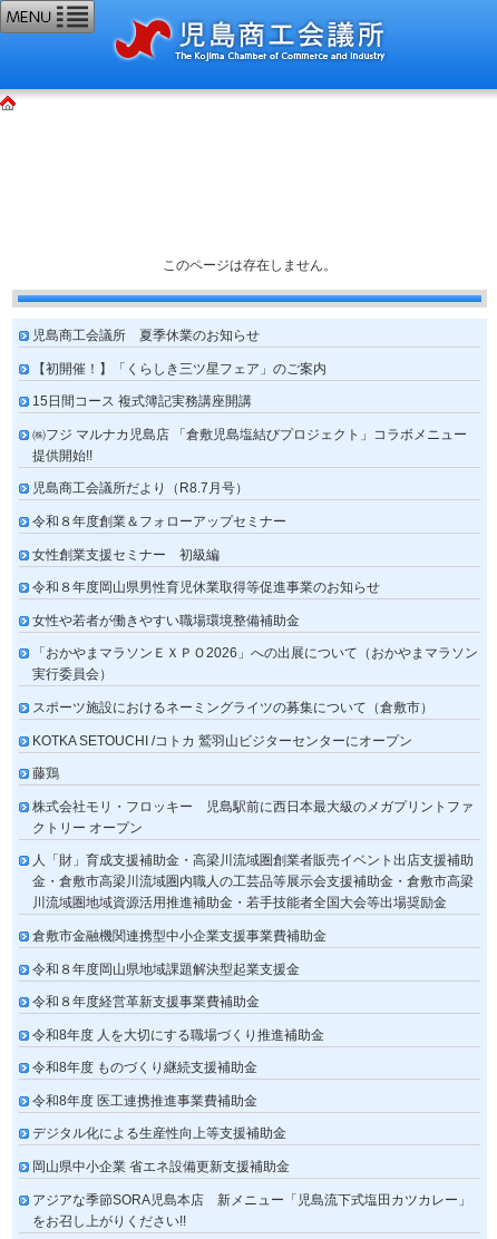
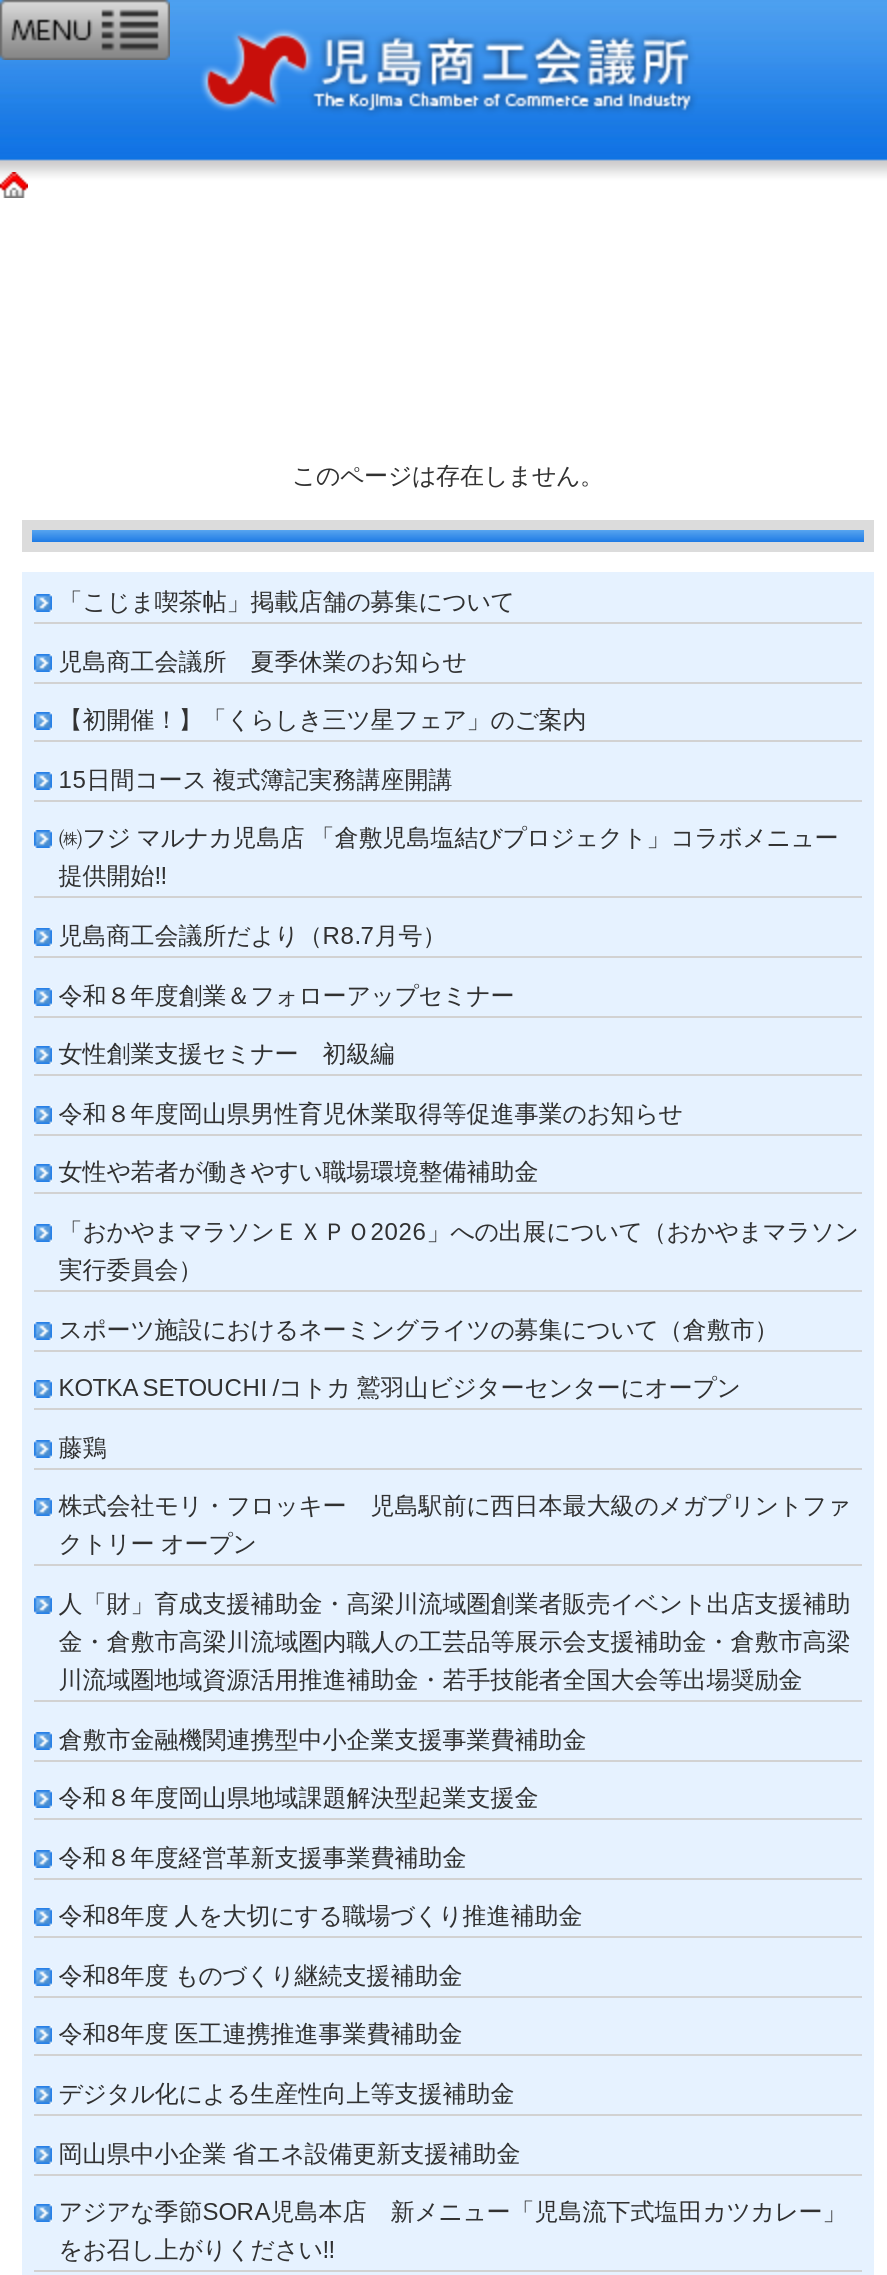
none -> [58,588,514,616] 「こじま喫茶帖」掲載店舗の募集について

